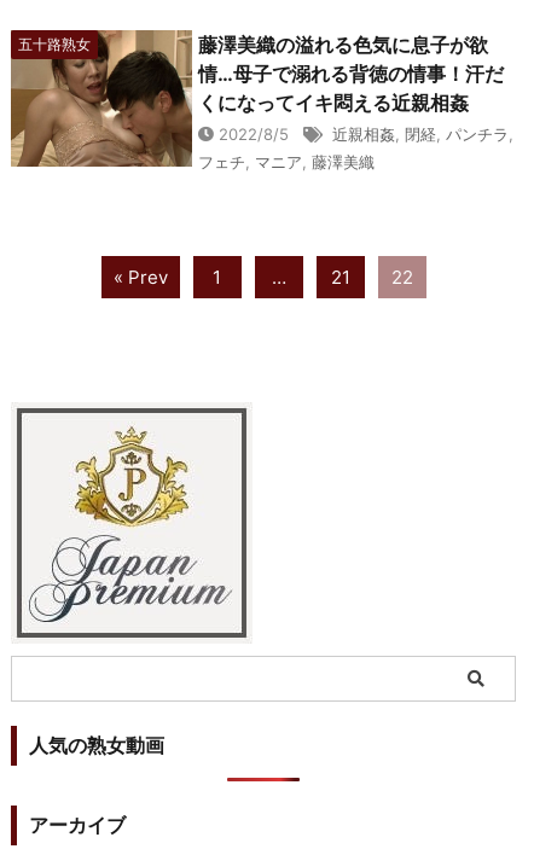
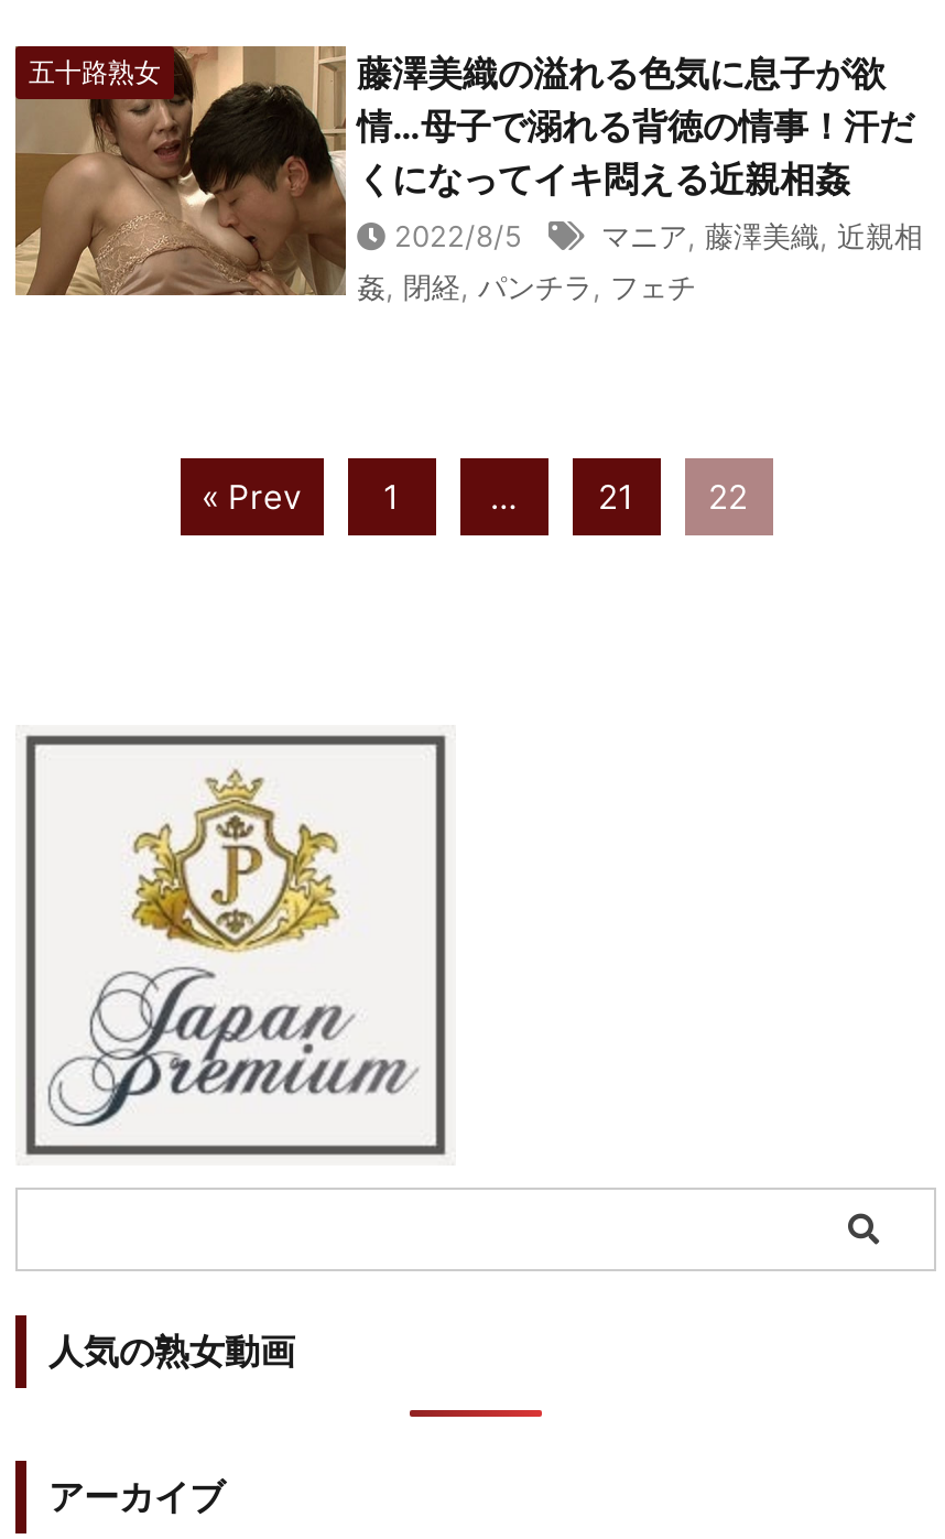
[198,124,513,171] 近親相姦,閉経,パンチラ, | フェチ,マニア,藤澤美織 -> [357,218,923,304] マニア,藤澤美織,近親相 | 姦,閉経,パンチラ,フェチ

